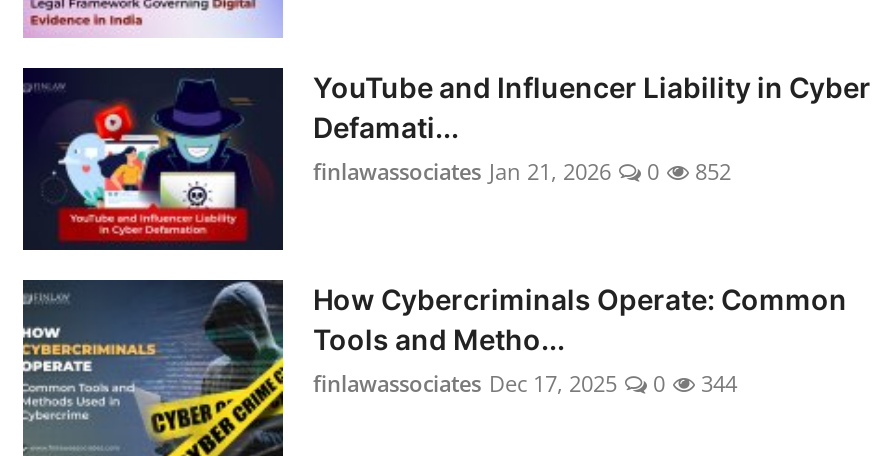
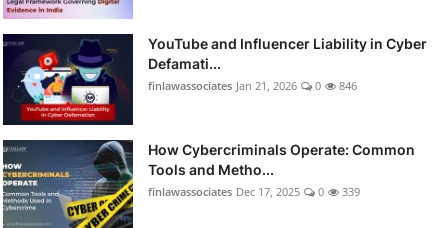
[313,156,731,186] finlawassociates Jan 21, 2026 0 852 -> [148,78,357,93] finlawassociates Jan 21, 2026 0 846
[313,368,737,398] finlawassociates Dec 17, 2025 0 344 -> [148,184,360,199] finlawassociates Dec 17, 2025 0 339

